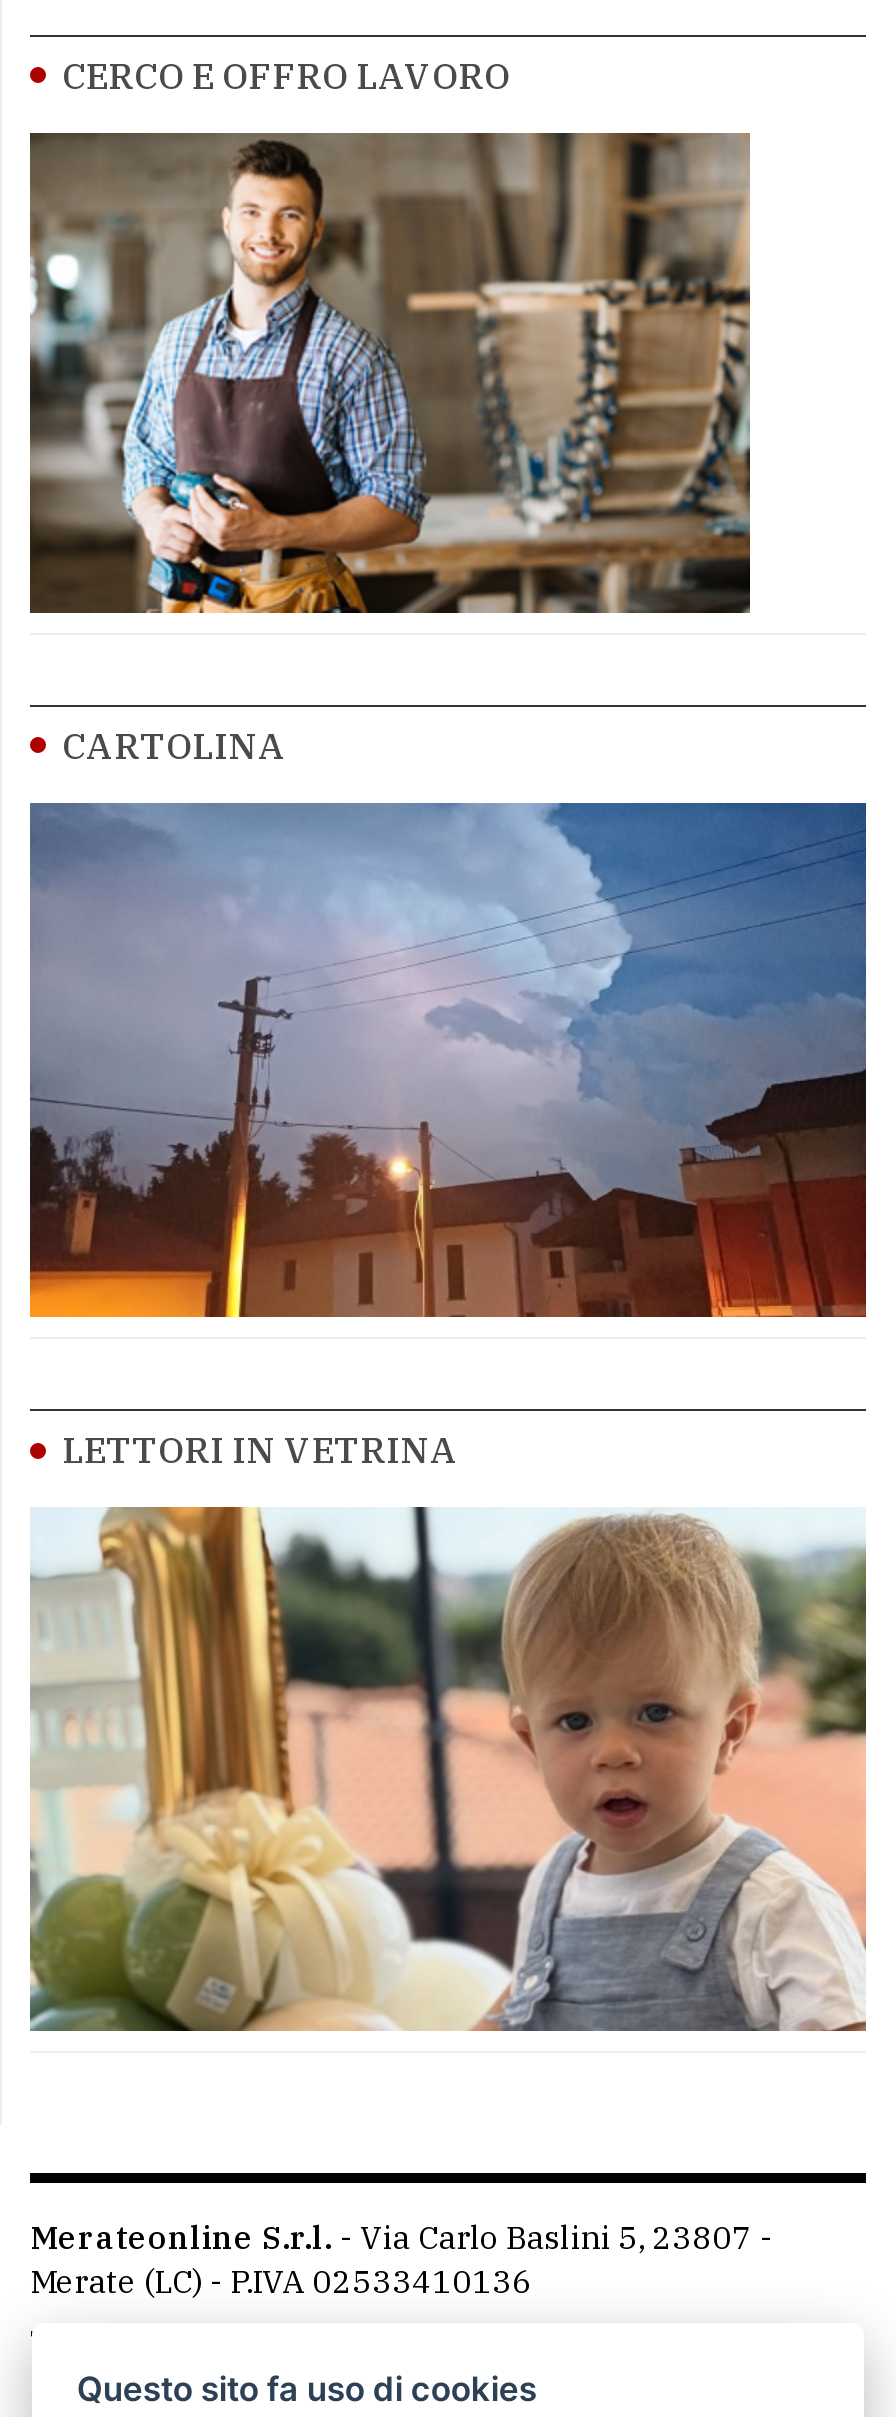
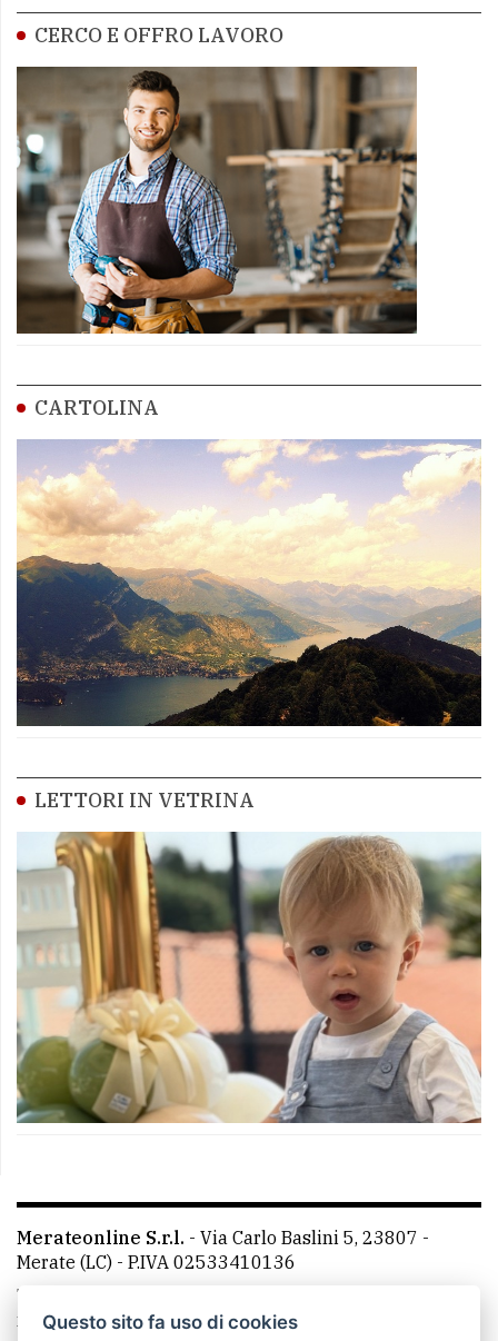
[28,802,868,1320] [image] -> [16,439,482,727] [image]

